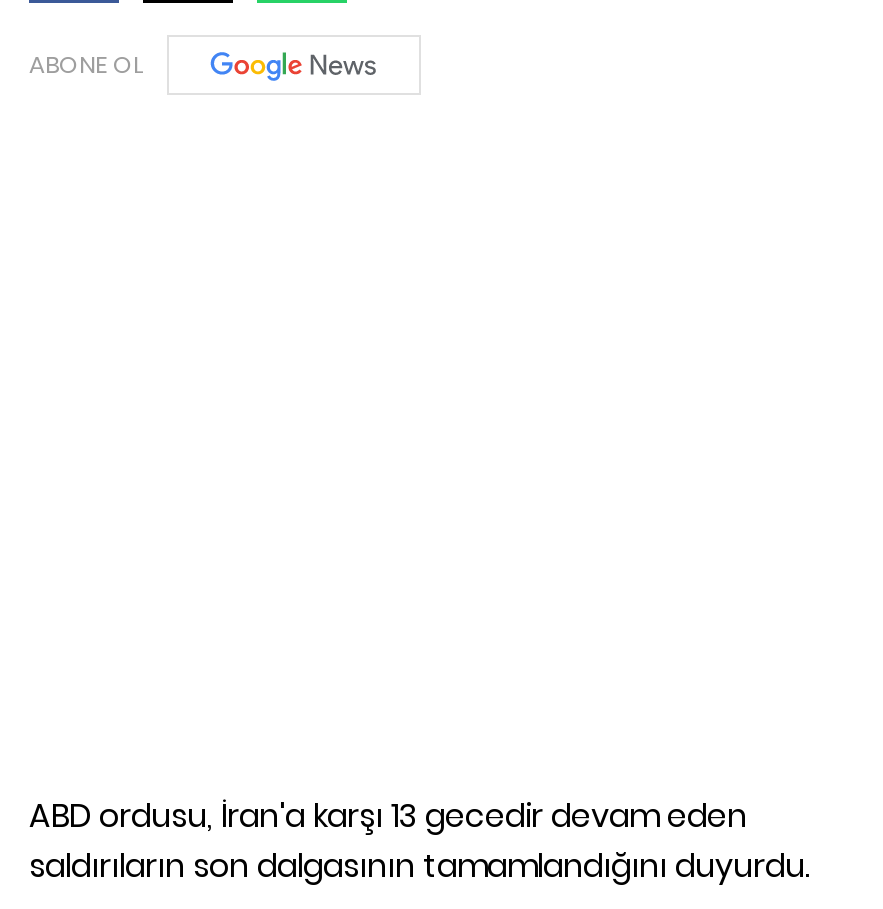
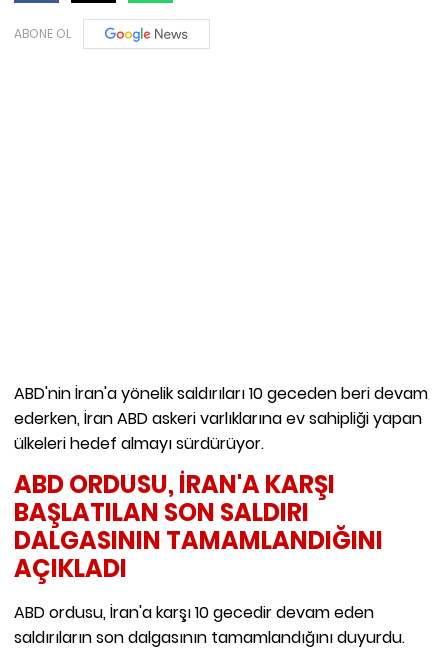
[29,794,747,840] ABD ordusu, İran'a karşı 13 gecedir devam eden -> [14,382,428,624] ABD'nin İran'a yönelik saldırıları 10 geceden beri devam | ederken, İran ABD askeri varlıklarına ev sahipliği yapan | ülkeleri hedef almayı sürdürüyor. | ABD ORDUSU, İRAN'A KARŞI | BAŞLATILAN SON SALDIRI | DALGASININ TAMAMLANDIĞINI | AÇIKLADI | ABD ordusu, İran'a karşı 10 gecedir devam eden

